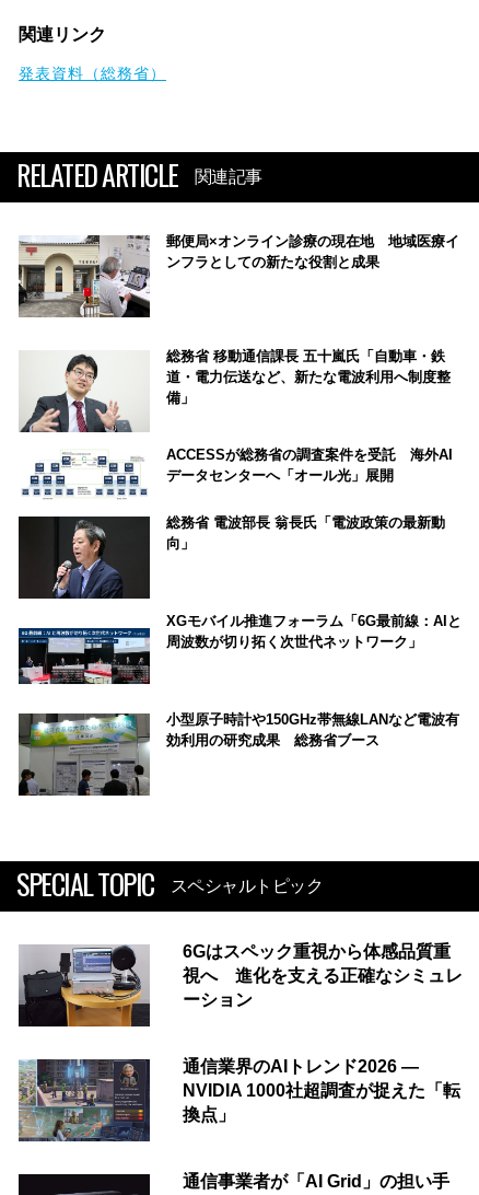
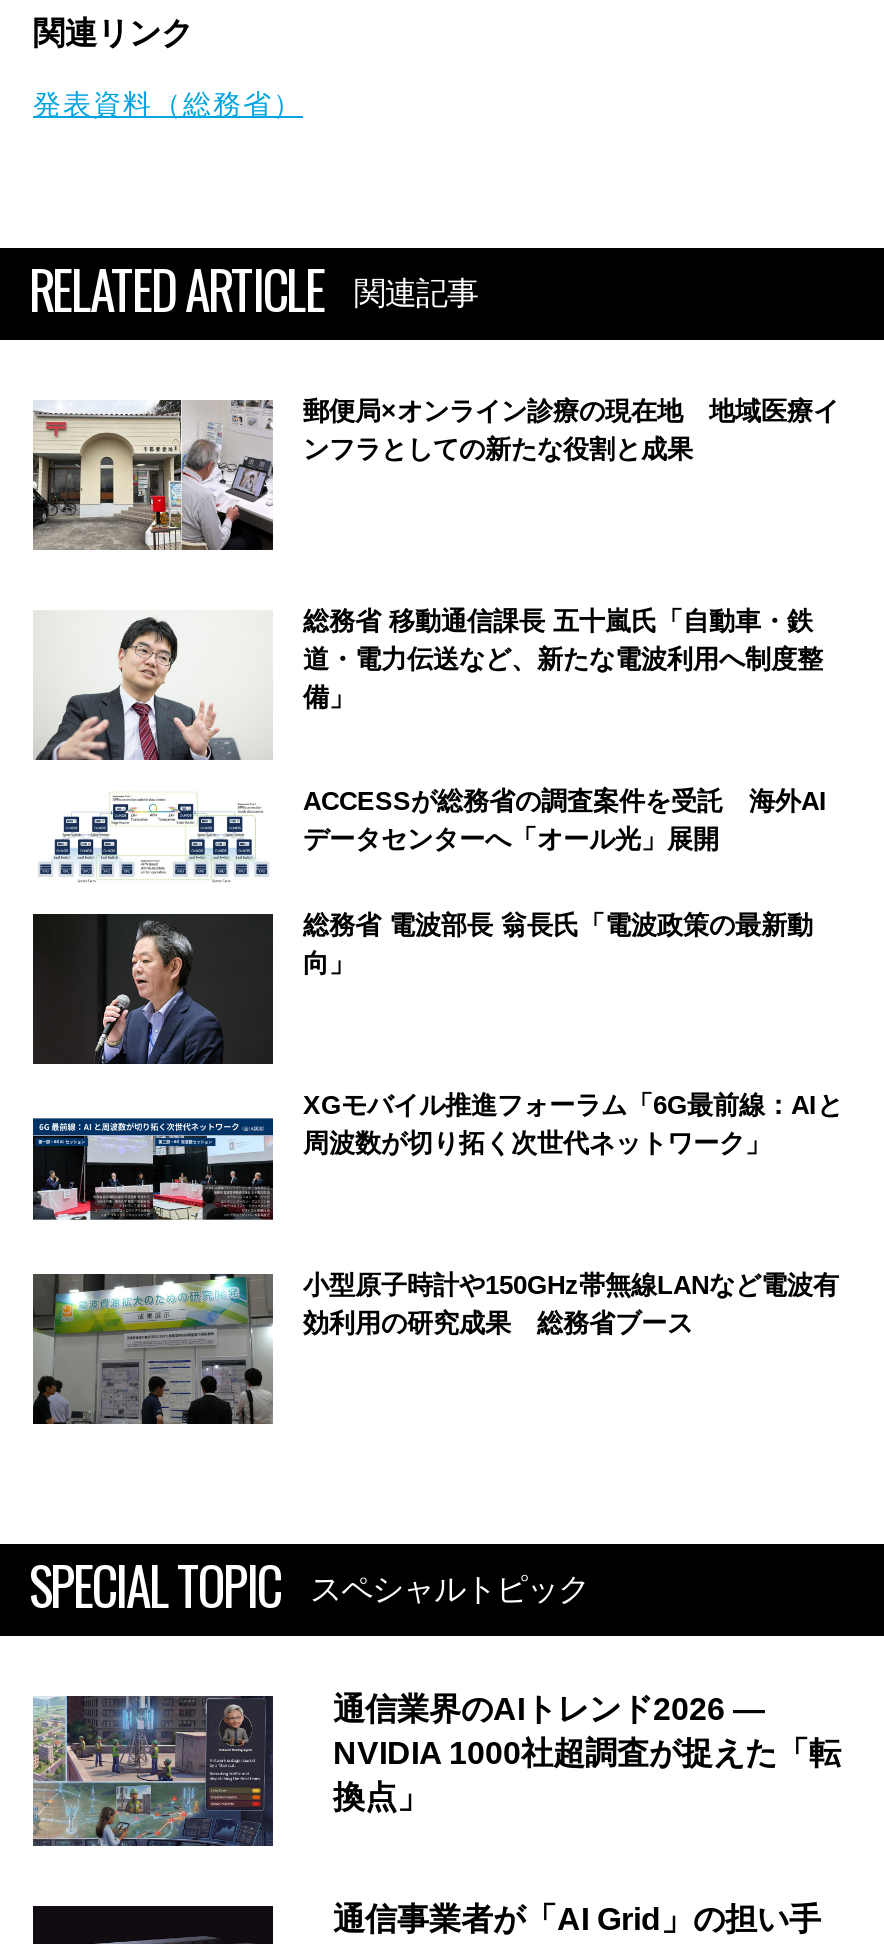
[19,942,463,1028] [image] | 6Gはスペック重視から体感品質重 | 視へ 進化を支える正確なシミュレ | ーション -> none

